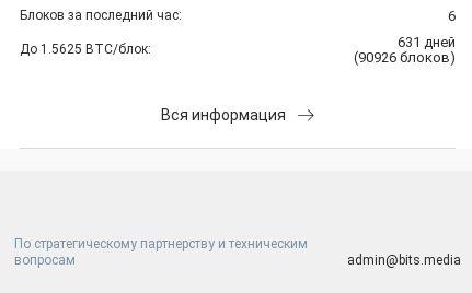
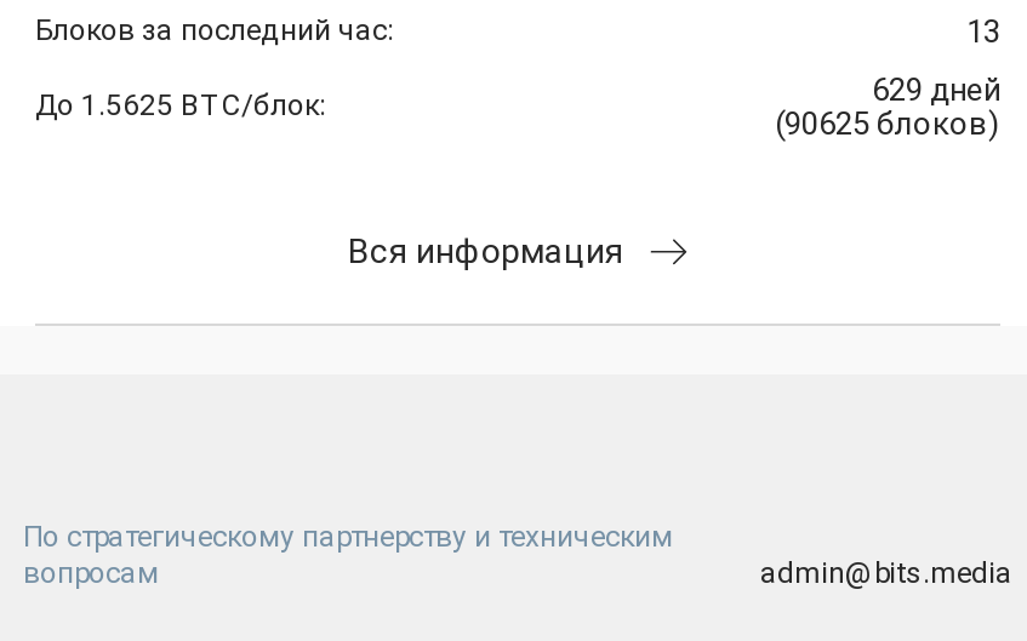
[448,7,456,24] 6 -> [966,13,1000,49] 13
[398,34,456,50] 631 дней -> [872,71,1000,107] 629 дней
[354,49,456,65] (90926 блоков) -> [775,105,1000,141] (90625 блоков)

